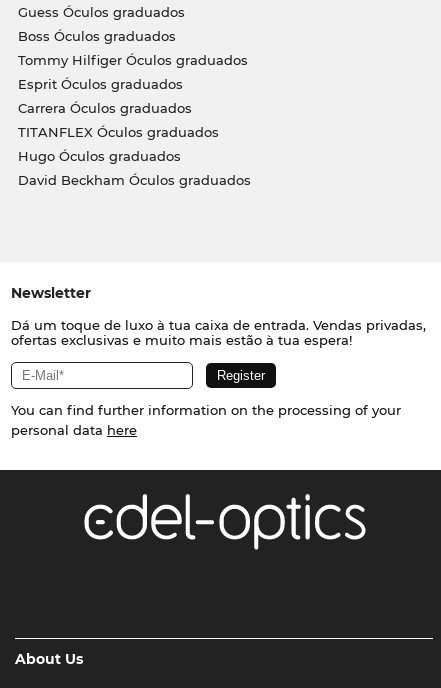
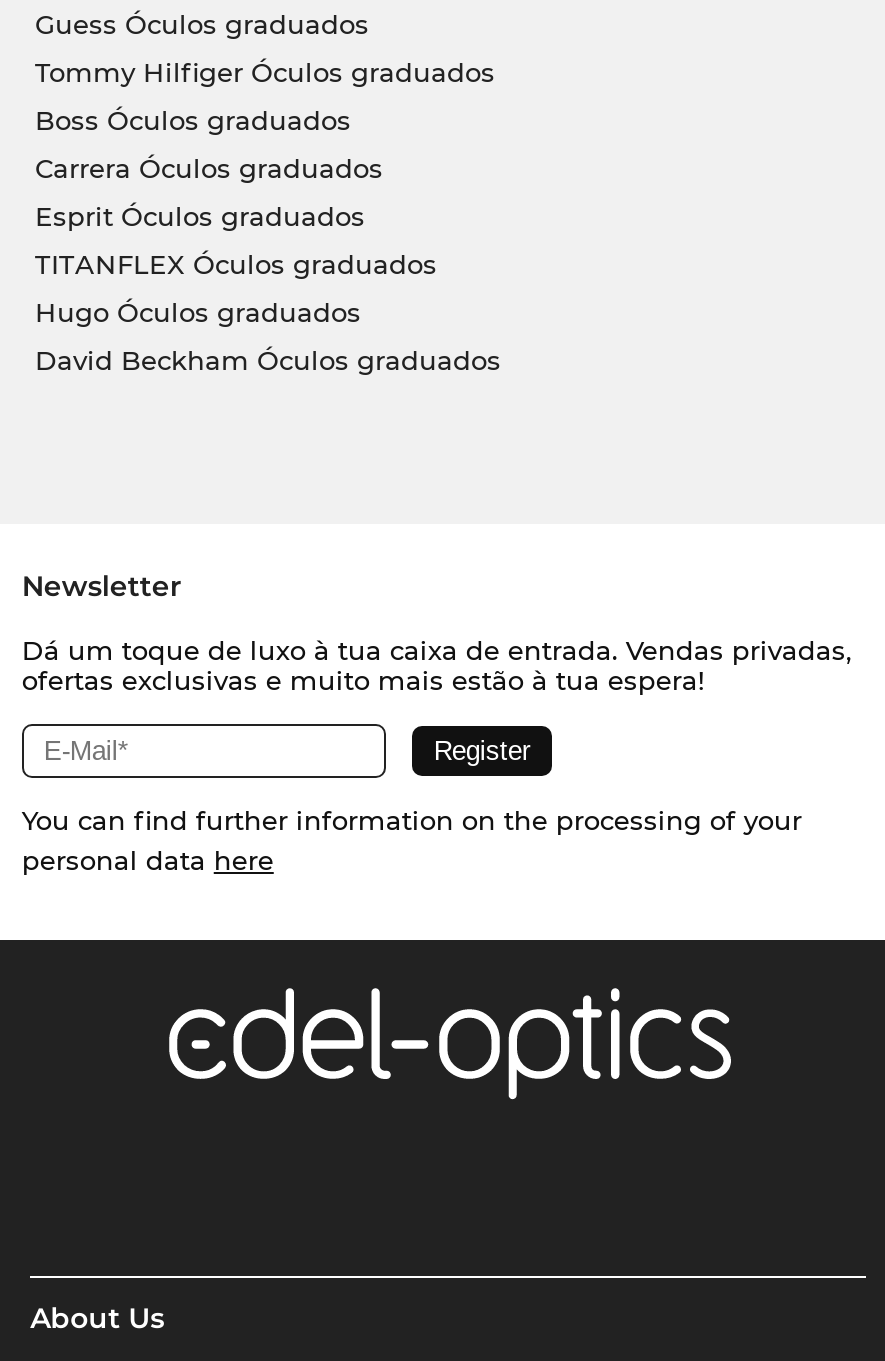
moved [17,28,175,44] -> [35,104,351,136]: Boss Óculos graduados
moved [17,52,247,68] -> [35,56,495,88]: Tommy Hilfiger Óculos graduados
moved [17,76,182,92] -> [35,200,365,232]: Esprit Óculos graduados
moved [17,100,191,116] -> [35,152,383,184]: Carrera Óculos graduados

